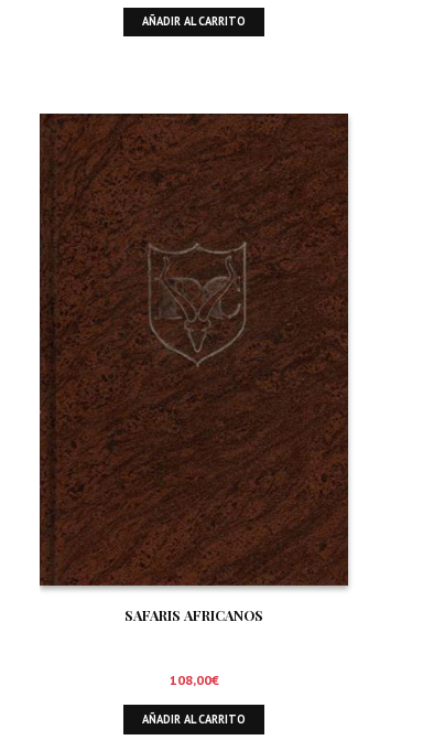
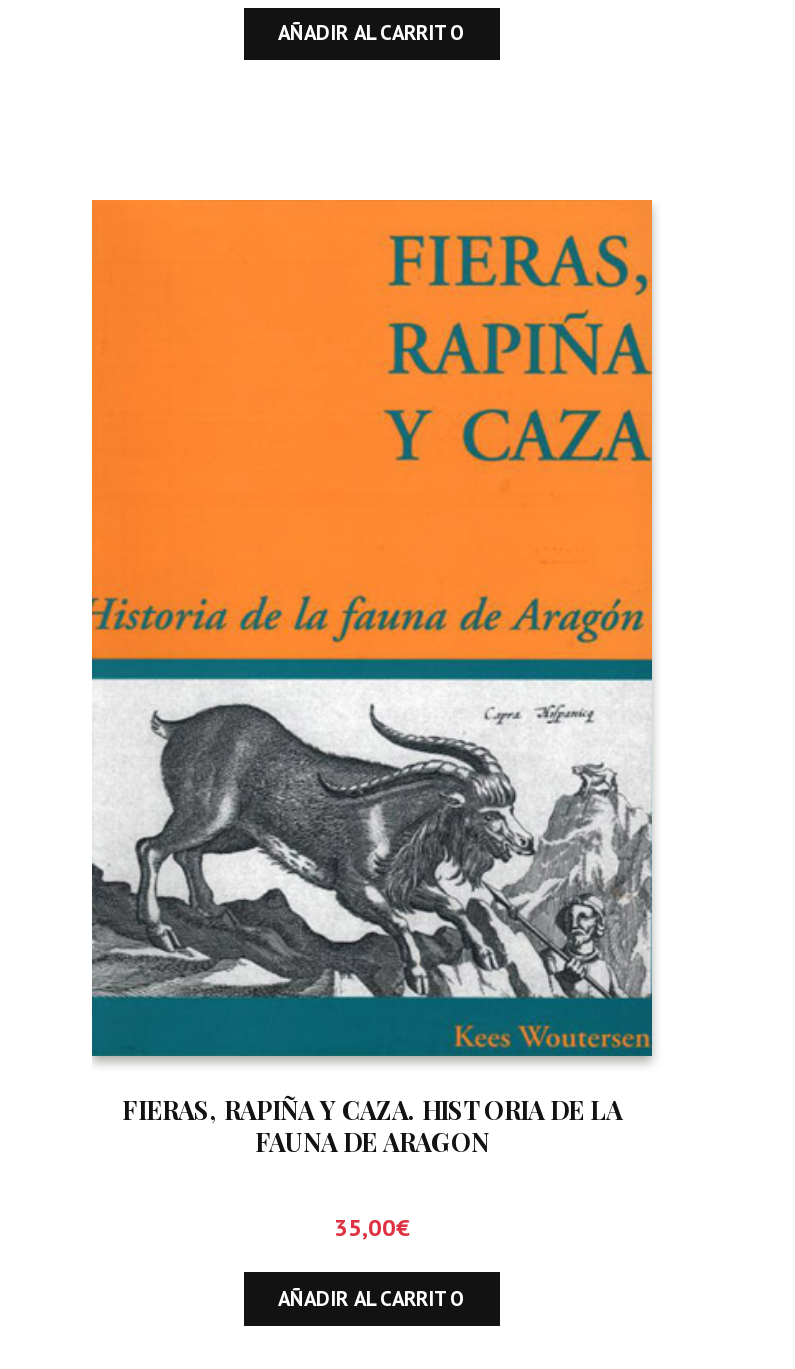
[39,112,349,625] [image] | SAFARIS AFRICANOS -> [90,198,654,1159] [image] | FIERAS, RAPIÑA Y CAZA. HISTORIA DE LA | FAUNA DE ARAGON
[169,672,219,688] 108,00€ -> [334,1212,410,1242] 35,00€

